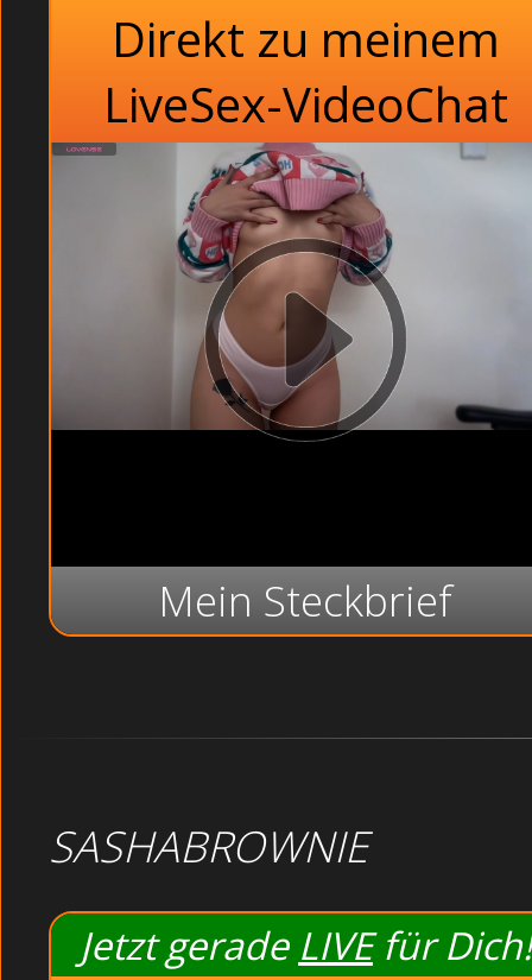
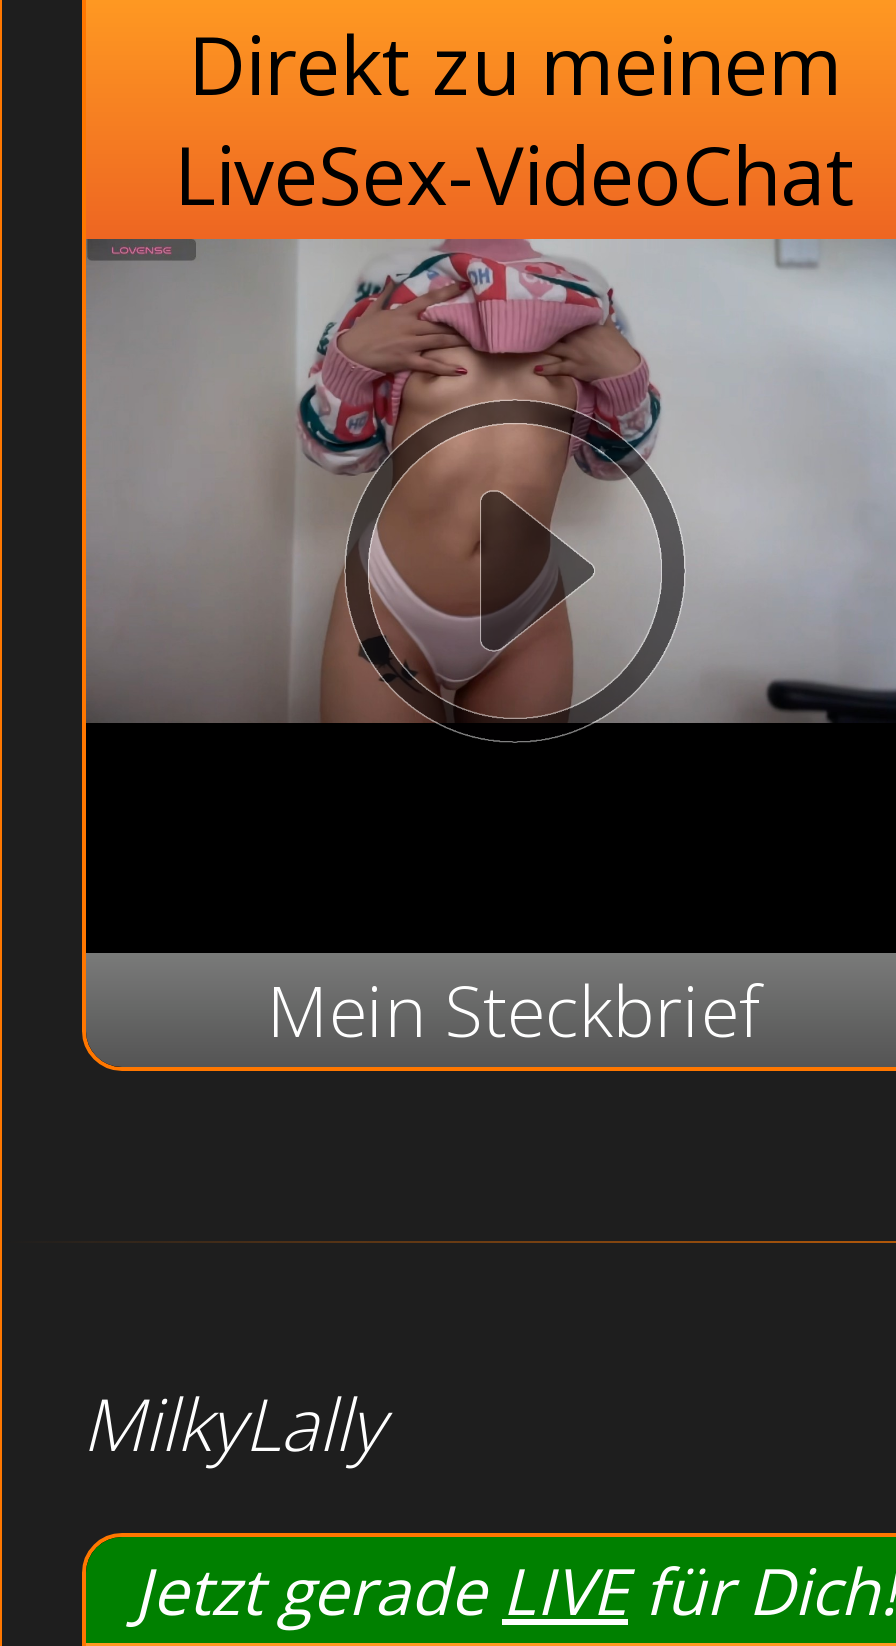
[49,818,368,876] SASHABROWNIE -> [82,1376,384,1474] MilkyLally

